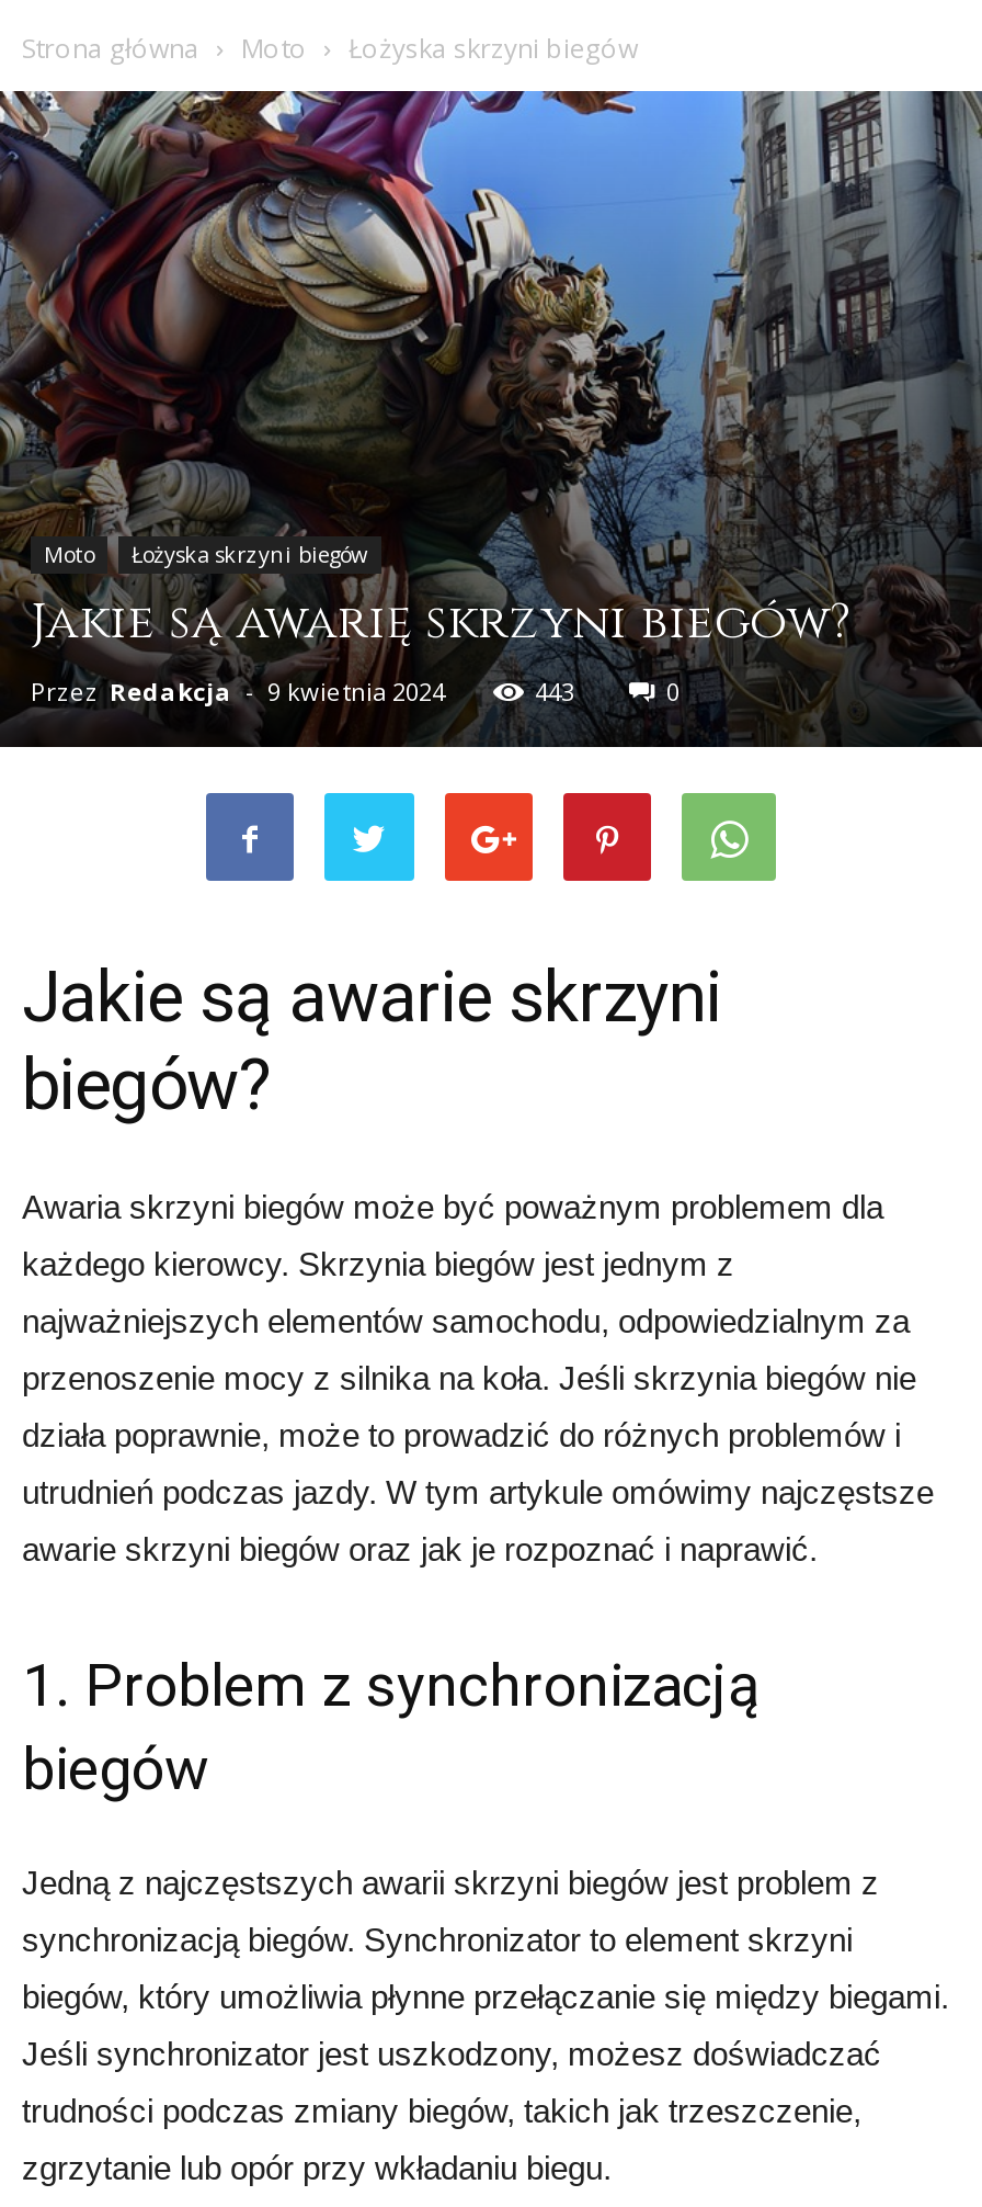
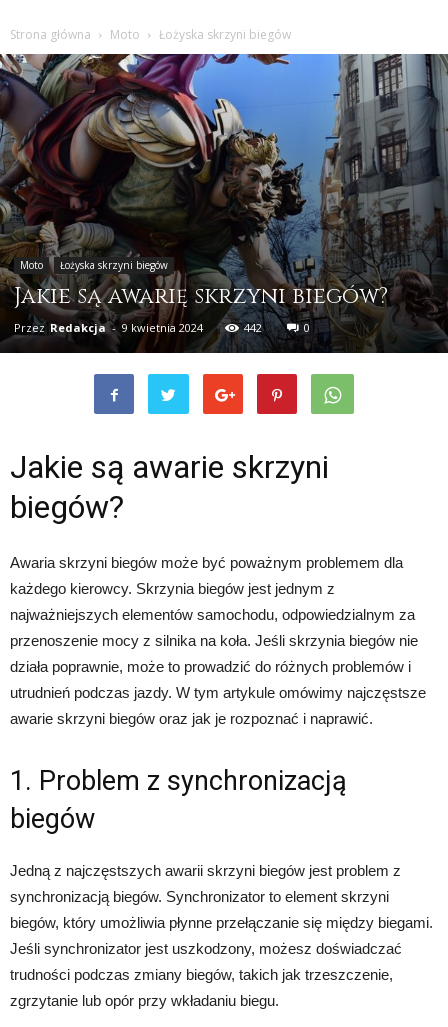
[535,674,574,707] 443 -> [244,320,262,335] 442

